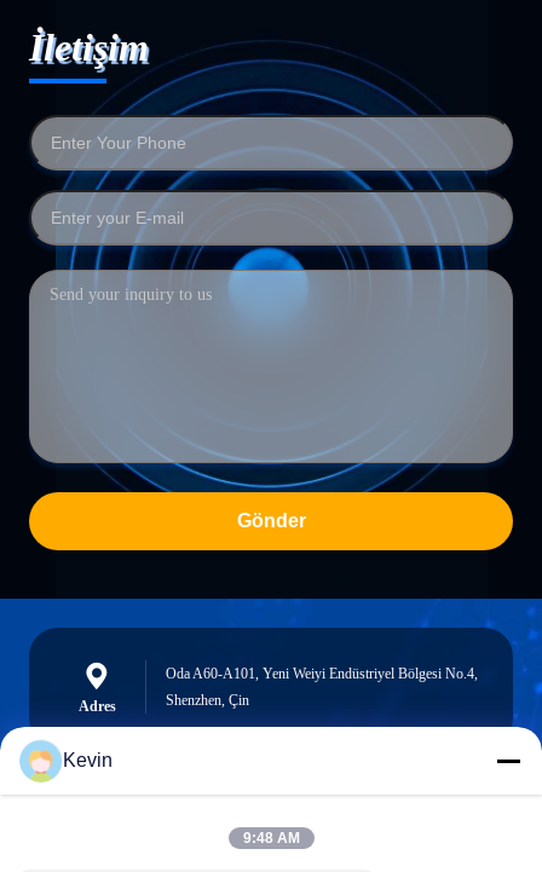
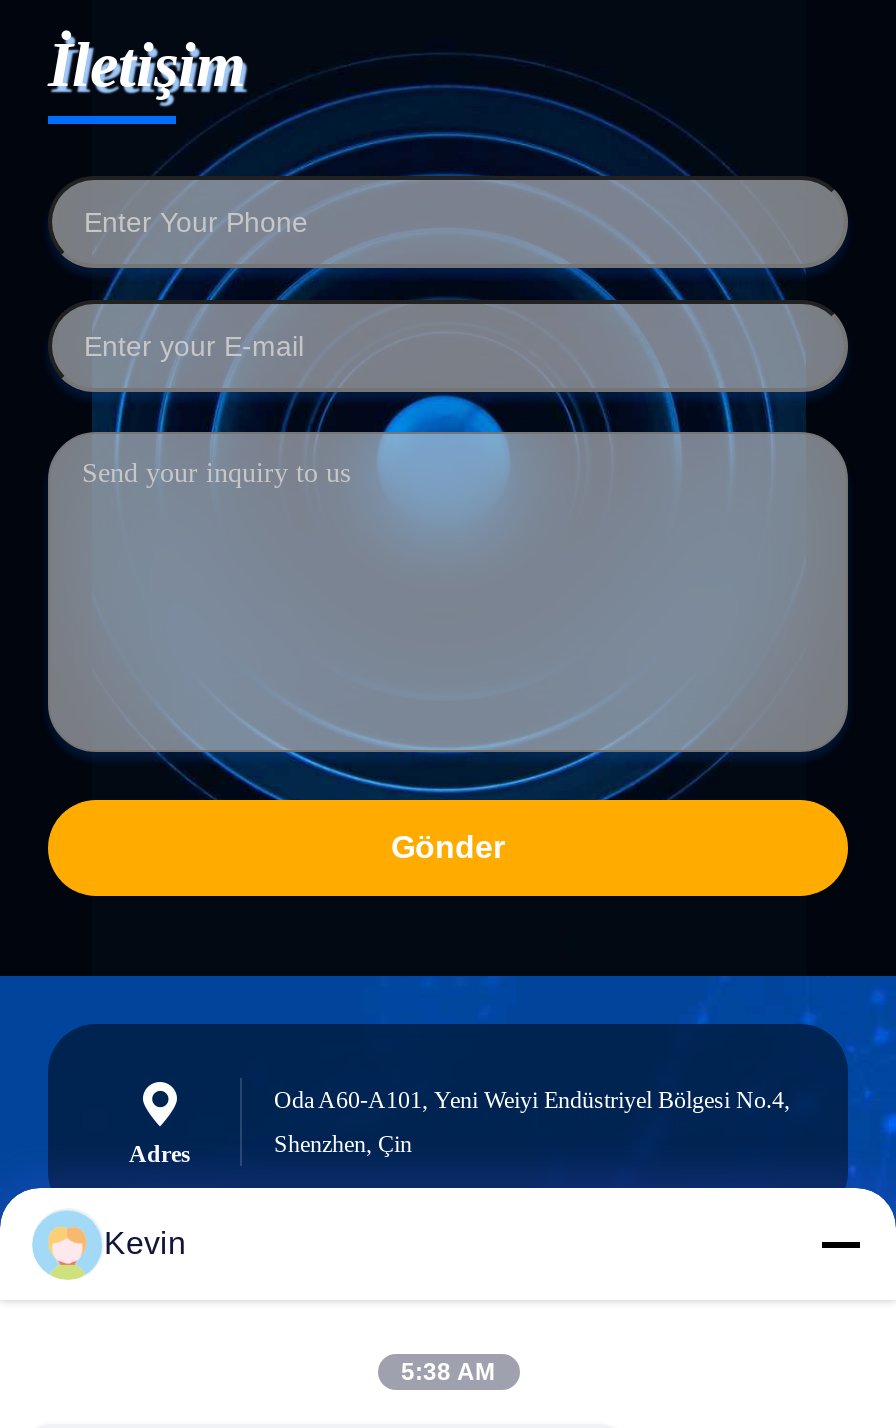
[243,830,299,847] 9:48 AM -> [401,1358,495,1386] 5:38 AM

